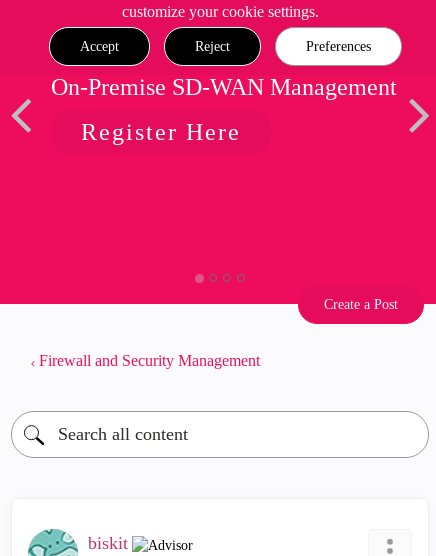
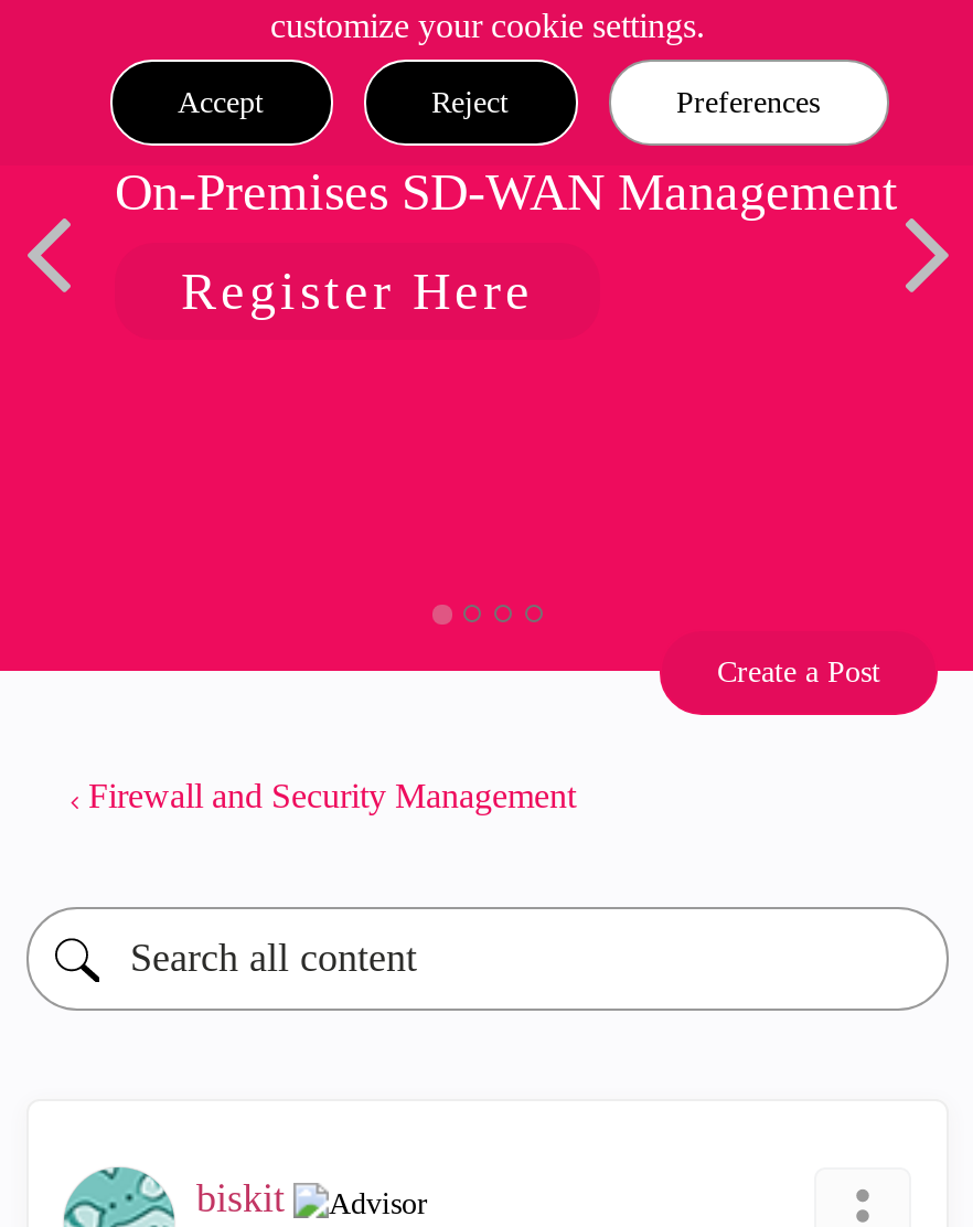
[51,74,397,100] On-Premise SD-WAN Management -> [115,163,898,221] On-Premises SD-WAN Management

